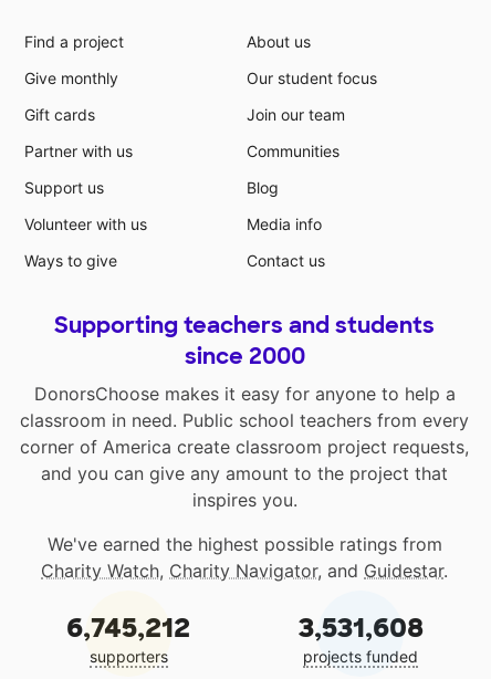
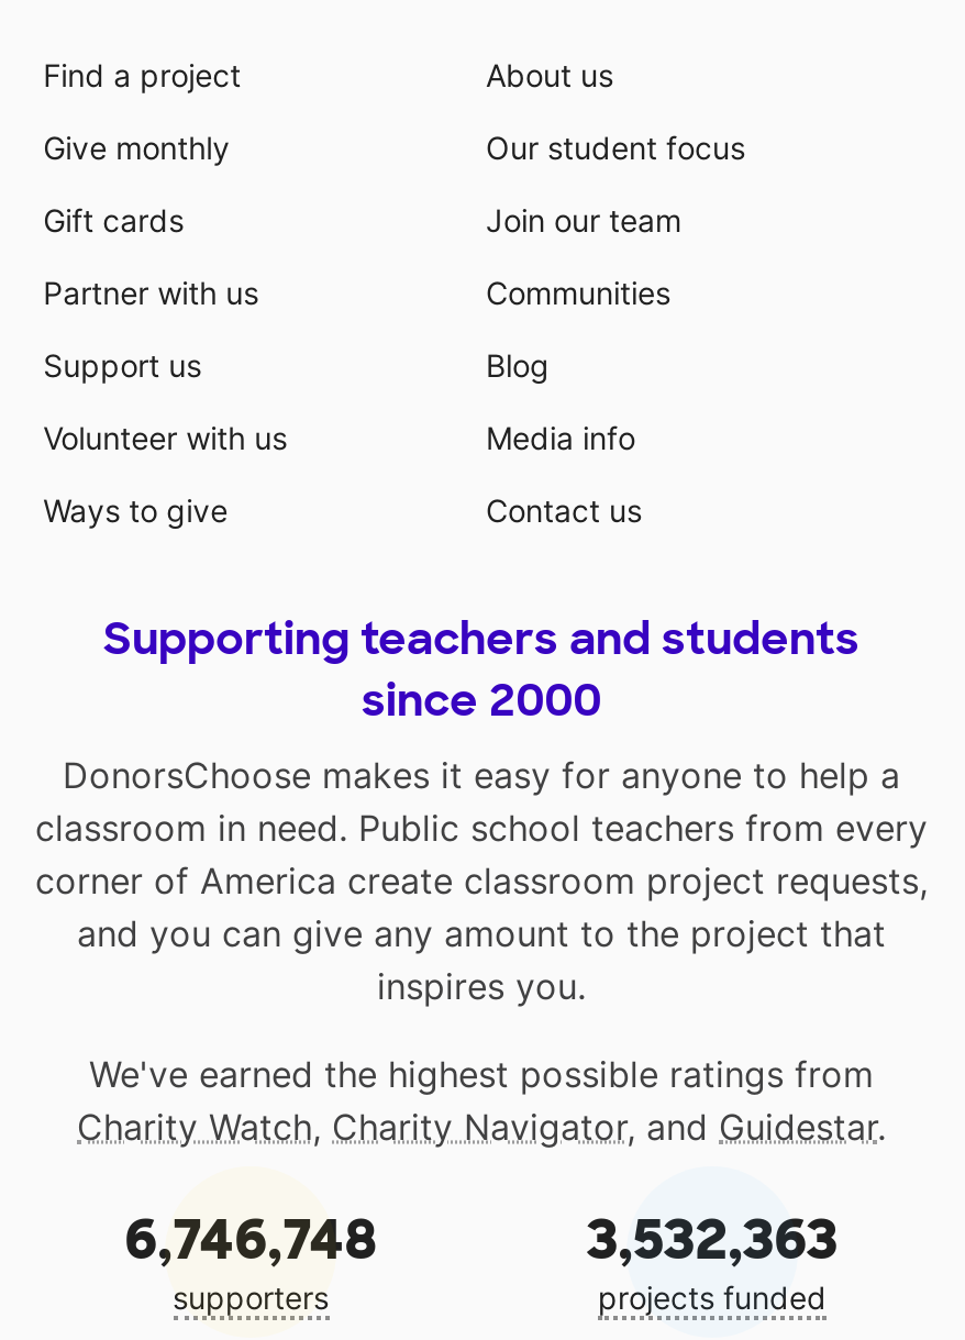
[66,610,190,644] 6,745,212 -> [124,1205,377,1273] 6,746,748
[298,610,423,644] 3,531,608 -> [587,1205,838,1273] 3,532,363

